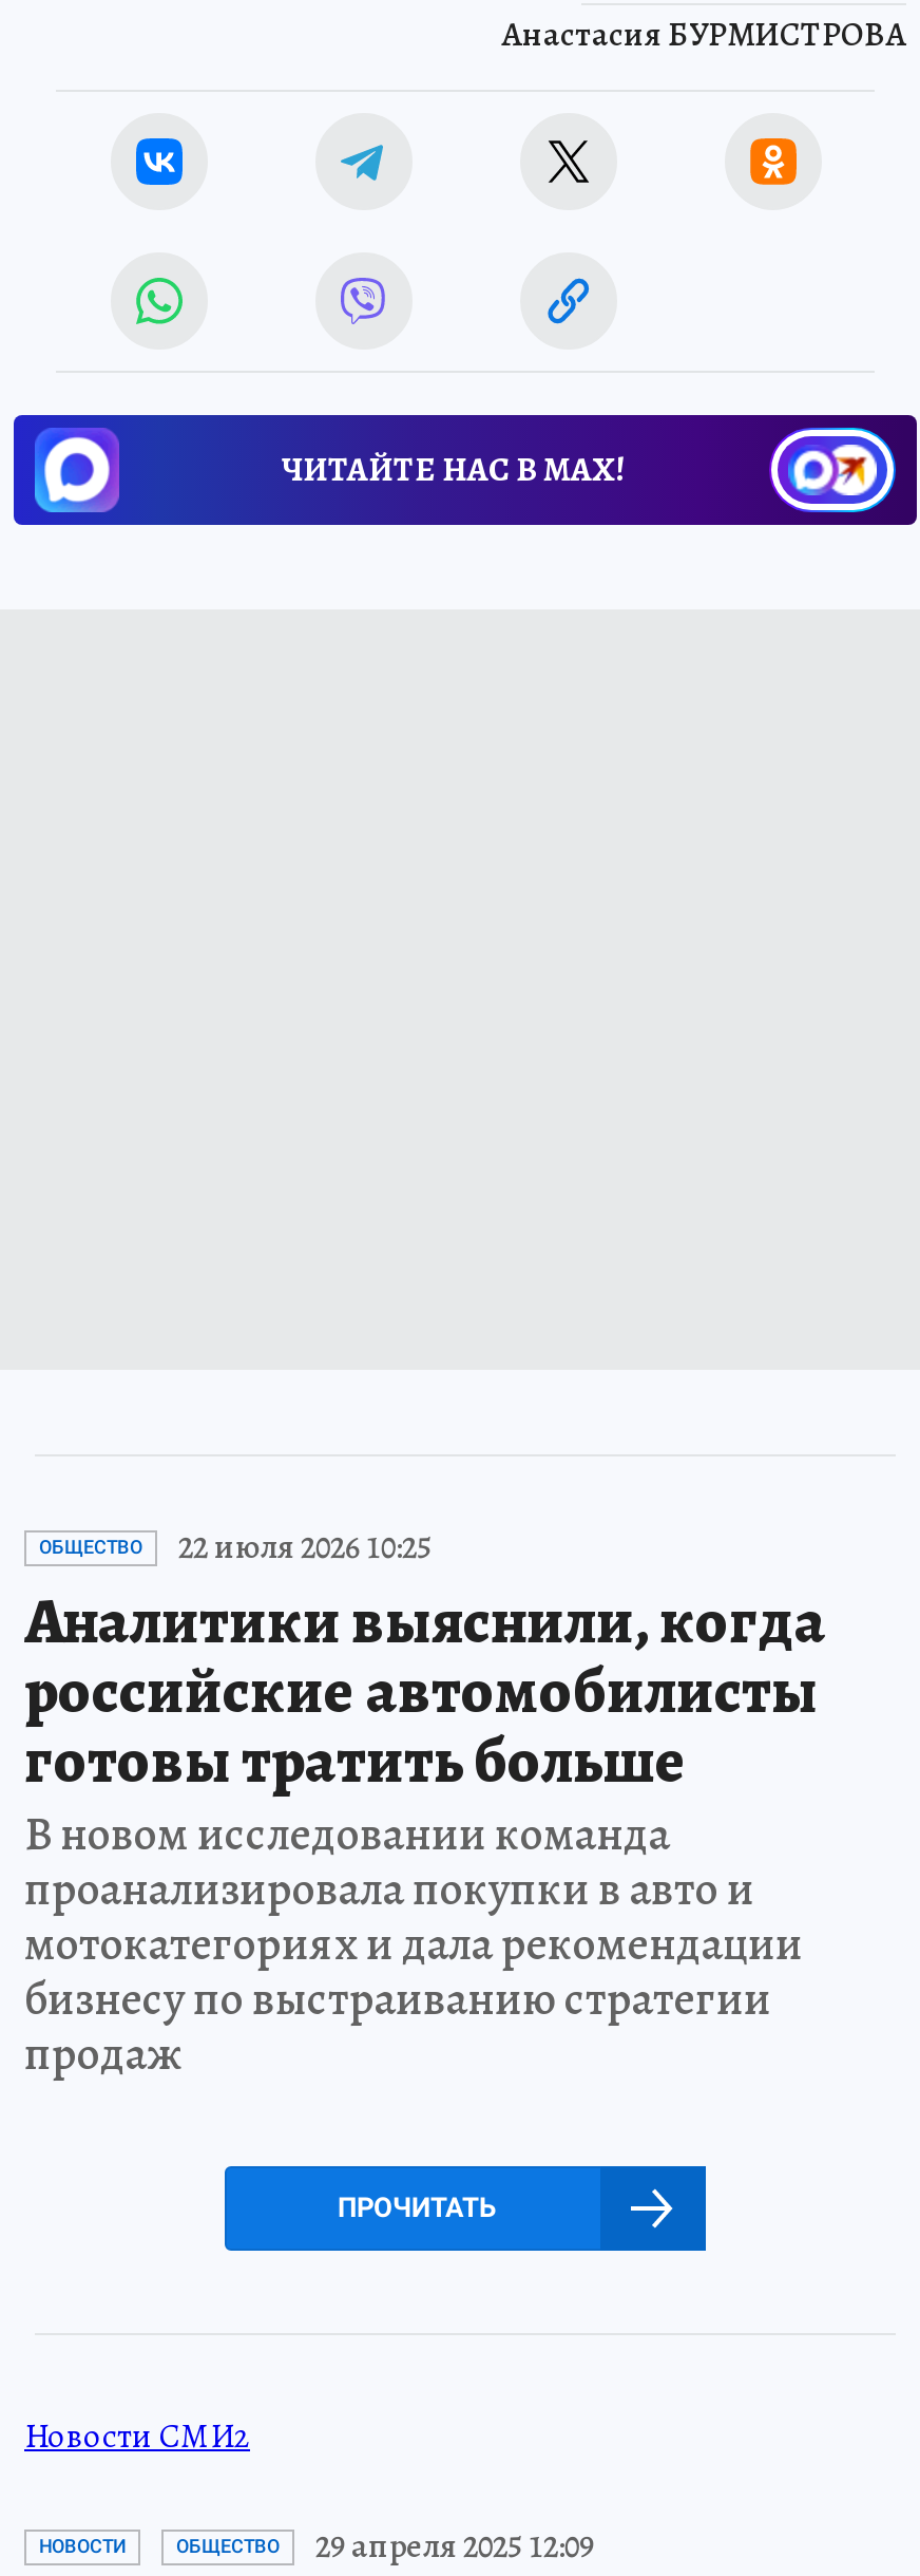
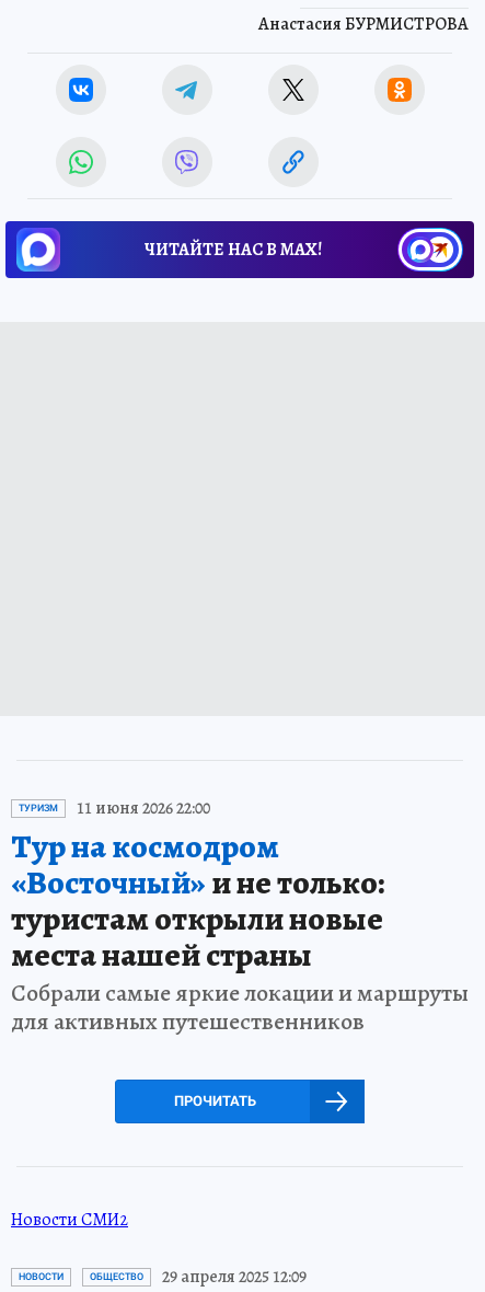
[24,1525,826,2087] ОБЩЕСТВО | 22 июля 2026 10:25 | Аналитики выяснили, когда | российские автомобилисты | готовы тратить больше | В новом исследовании команда | проанализировала покупки в авто и | мотокатегориях и дала рекомендации | бизнесу по выстраиванию стратегии | продаж -> [11,796,469,1038] ТУРИЗМ | 11 июня 2026 22:00 | Тур на космодром | «Восточный»и не только: | туристам открыли новые | места нашей страны | Собрали самые яркие локации и маршруты | для активных путешественников

